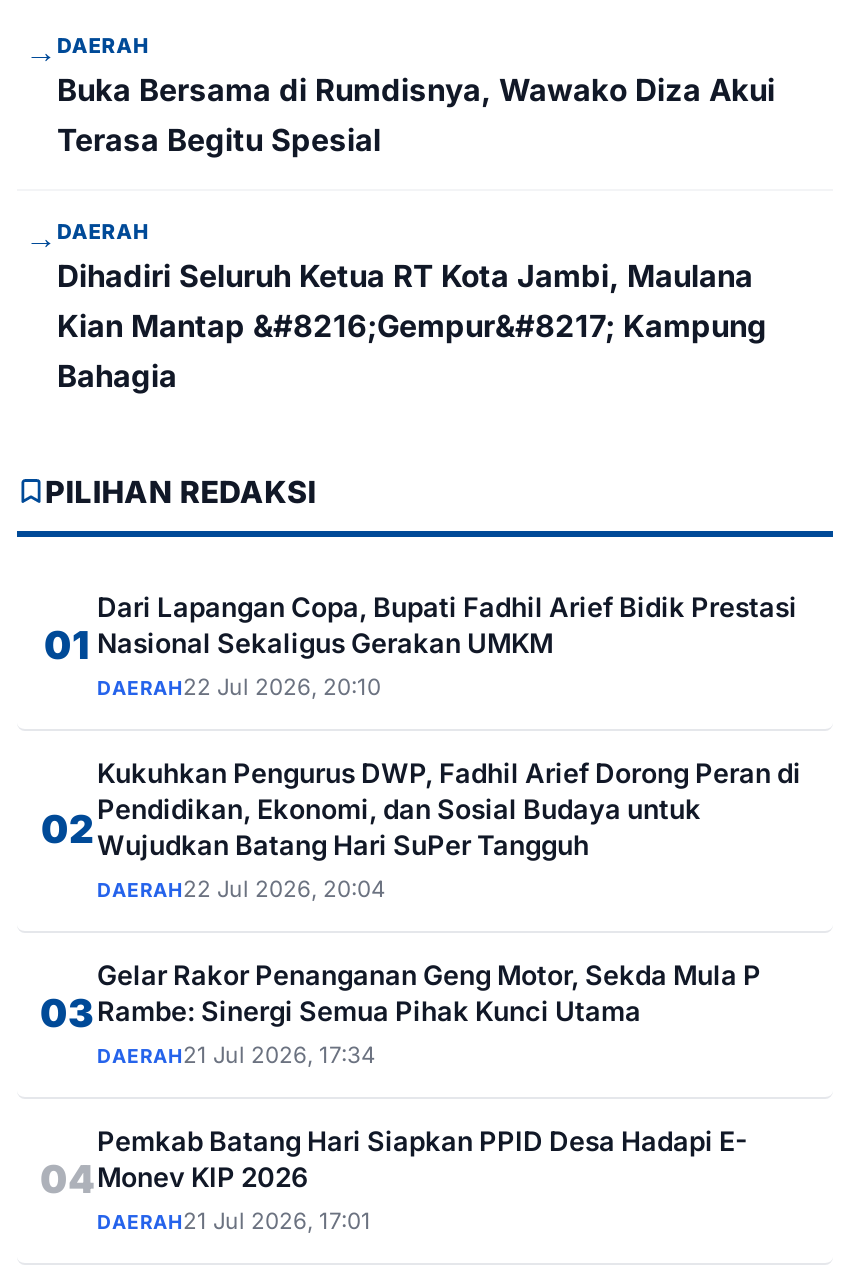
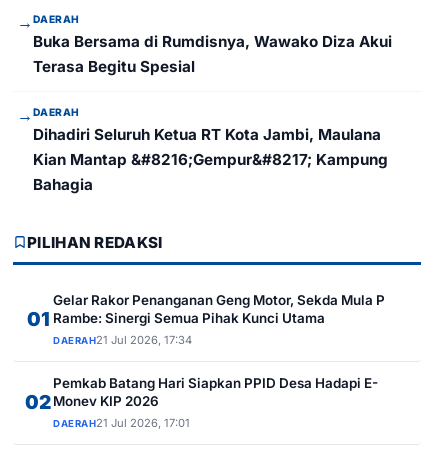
[41,590,797,853] Dari Lapangan Copa, Bupati Fadhil Arief Bidik Prestasi | Nasional Sekaligus Gerakan UMKM | DAERAH22 Jul 2026, 20:10 | 02 -> none
[40,756,801,1037] Kukuhkan Pengurus DWP, Fadhil Arief Dorong Peran di | Pendidikan, Ekonomi, dan Sosial Budaya untuk | Wujudkan Batang Hari SuPer Tangguh | DAERAH22 Jul 2026, 20:04 | 03 -> none
[40,1155,309,1203] 04 Monev KIP 2026 -> [25,390,159,414] 02 Monev KIP 2026

